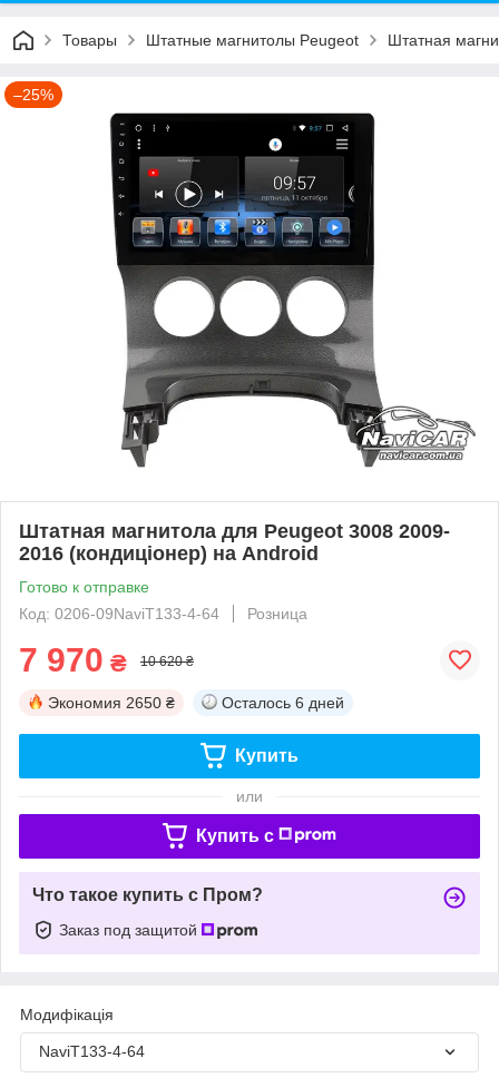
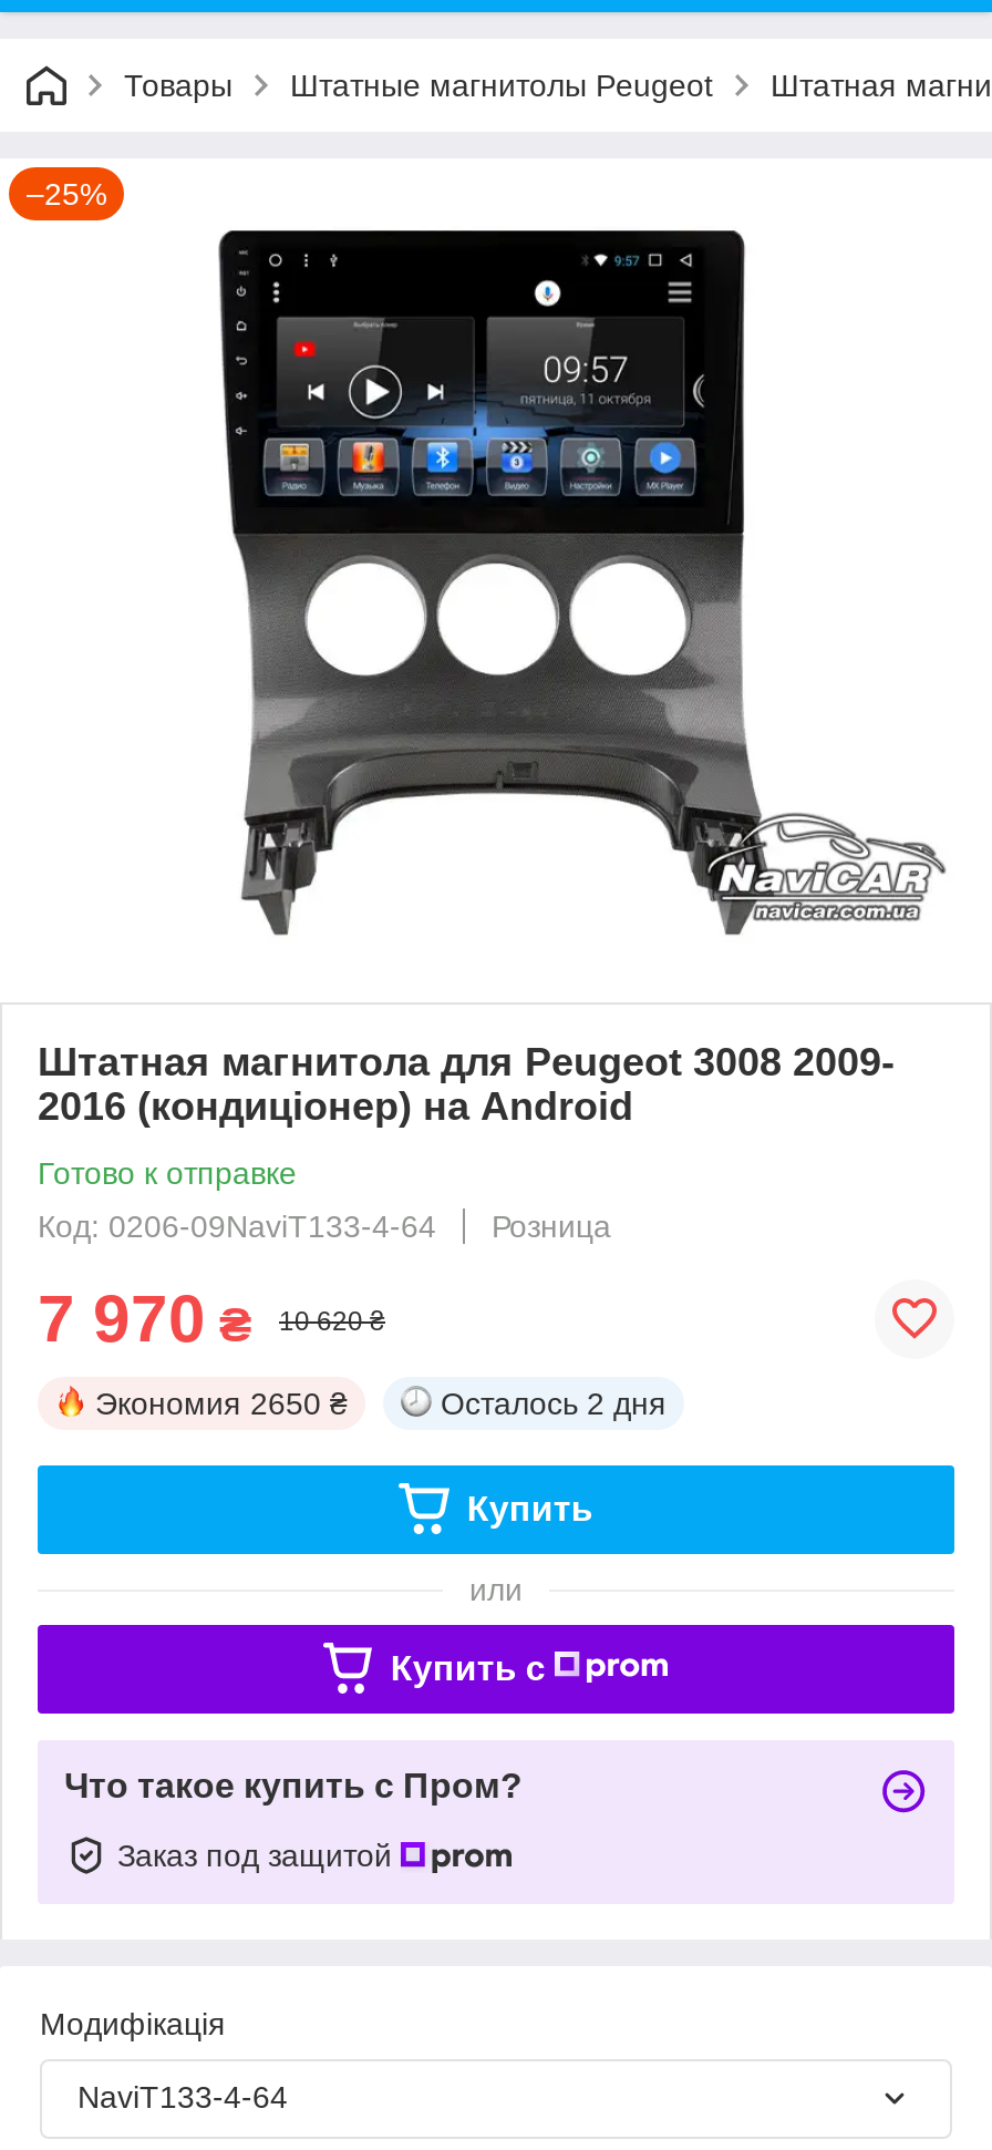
[222,694,344,711] Осталось 6 дней -> [441,1385,666,1421] Осталось 2 дня

